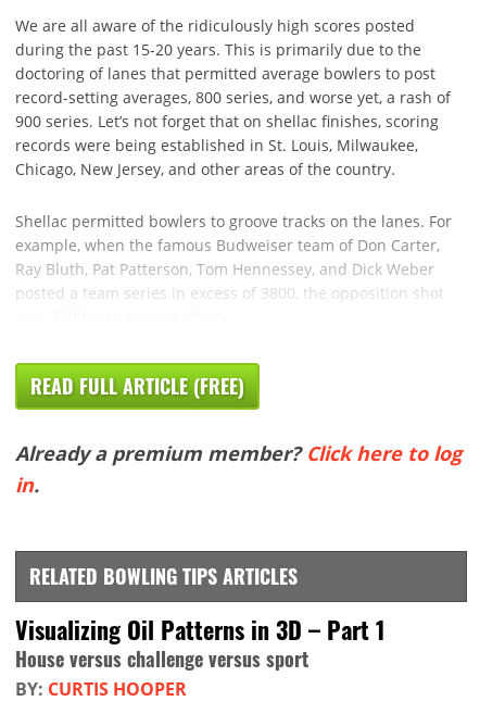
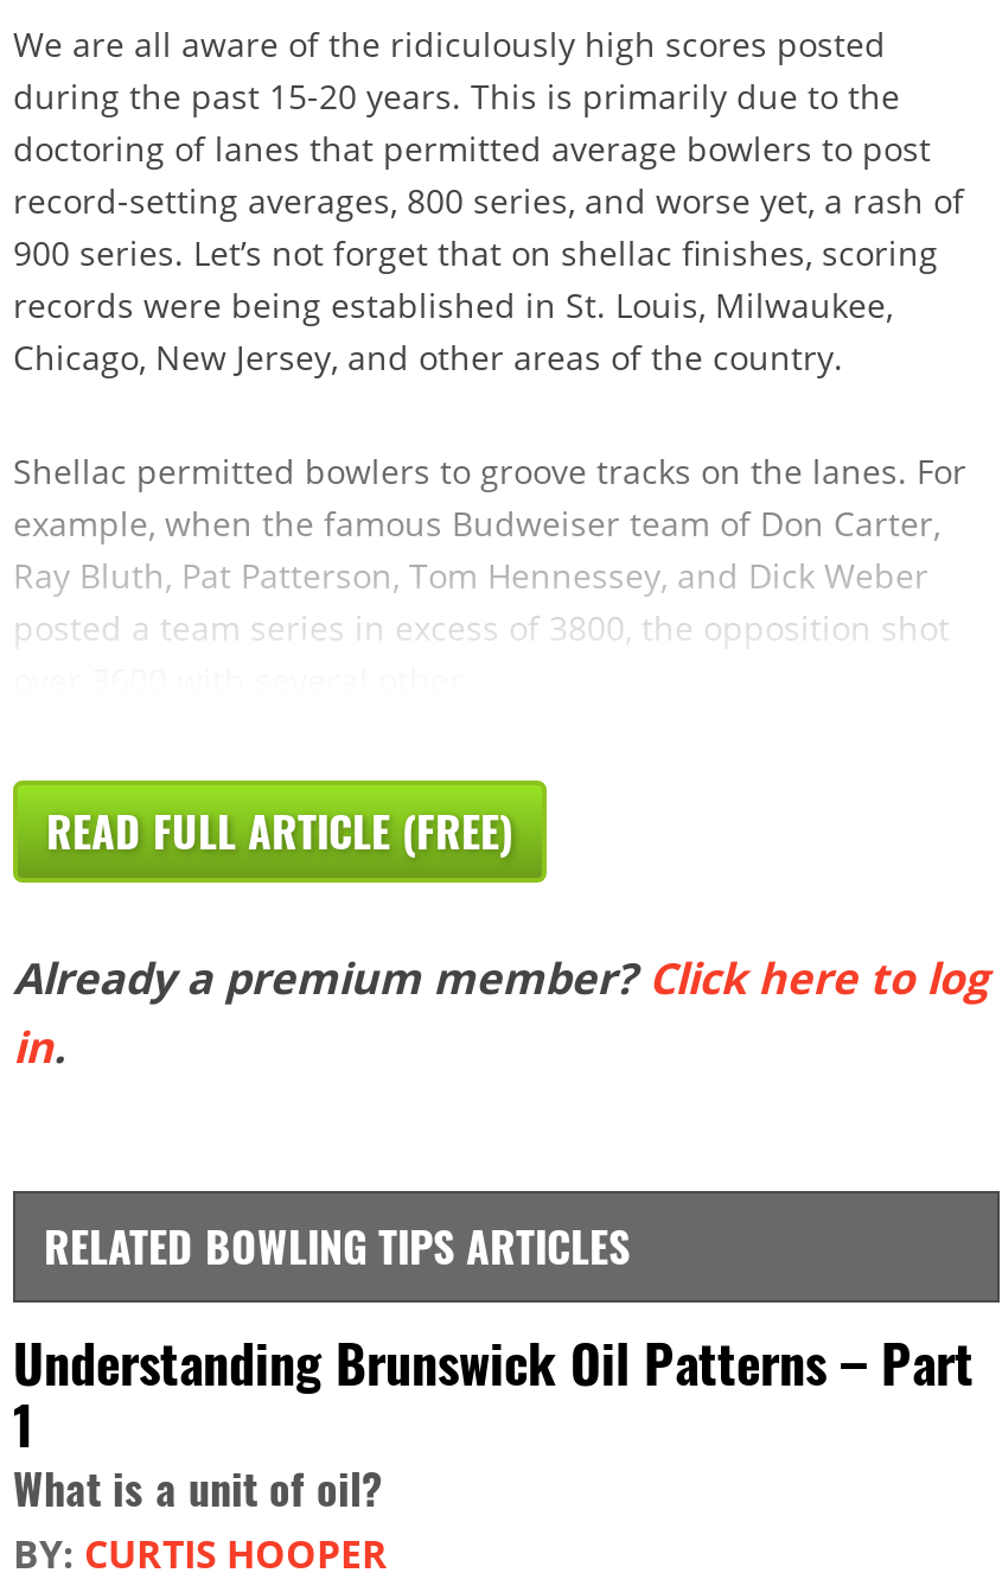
[15,612,386,673] Visualizing Oil Patterns in 3D – Part 1 | House versus challenge versus sport -> [13,1325,974,1519] Understanding Brunswick Oil Patterns – Part | 1 | What is a unit of oil?

